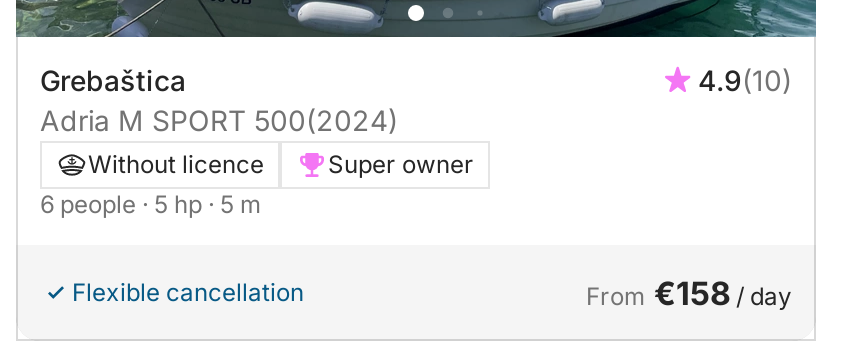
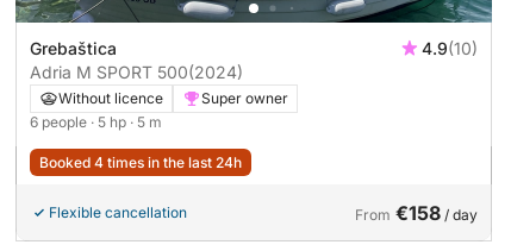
none -> [39,153,242,171] Booked 4 times in the last 24h

